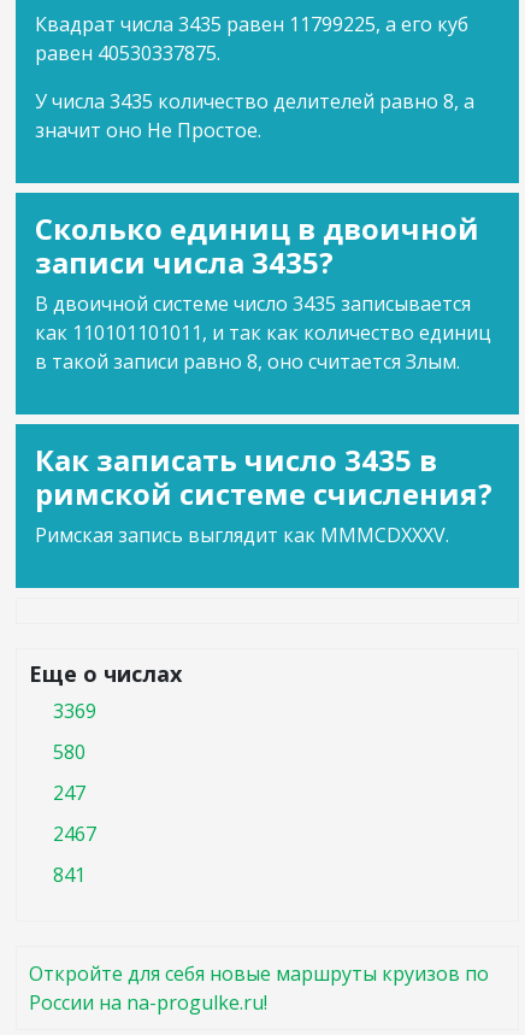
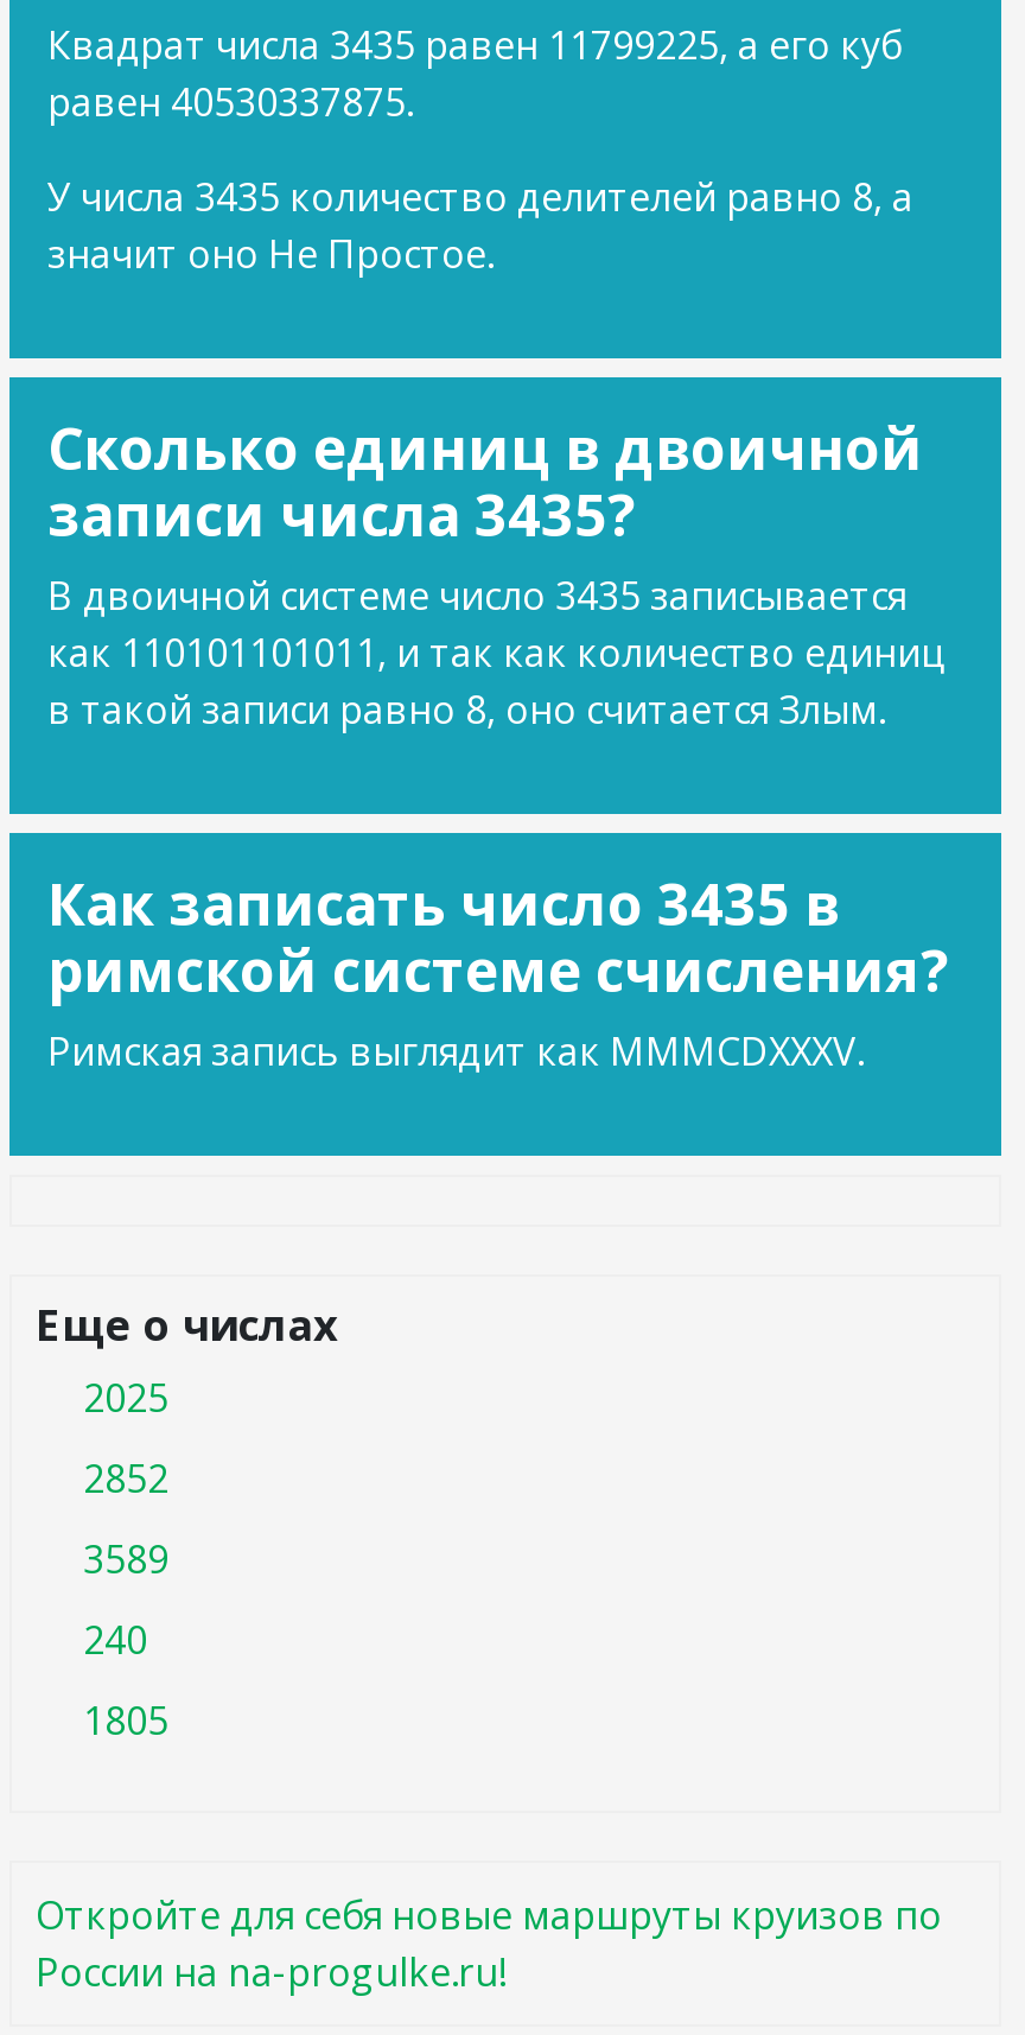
[53,698,96,724] 3369 -> [83,1372,168,1424] 2025
[53,739,85,765] 580 -> [83,1452,168,1505] 2852
[53,780,85,806] 247 -> [83,1533,168,1585] 3589
[53,821,96,847] 2467 -> [83,1614,147,1666] 240
[53,861,85,888] 841 -> [83,1694,168,1747] 1805

